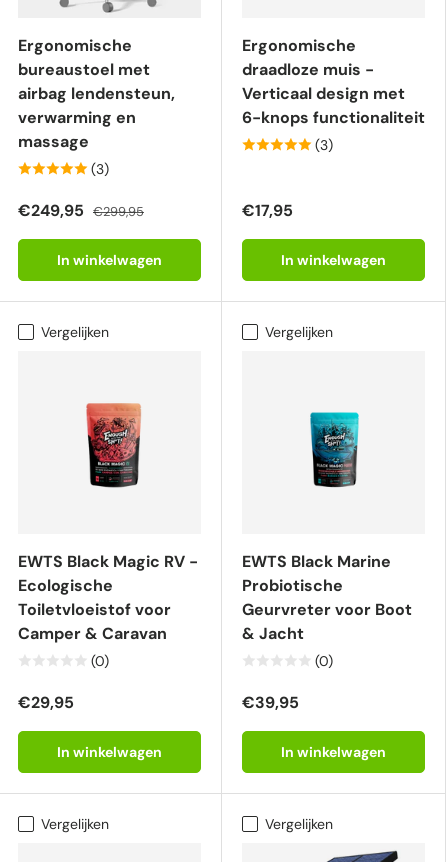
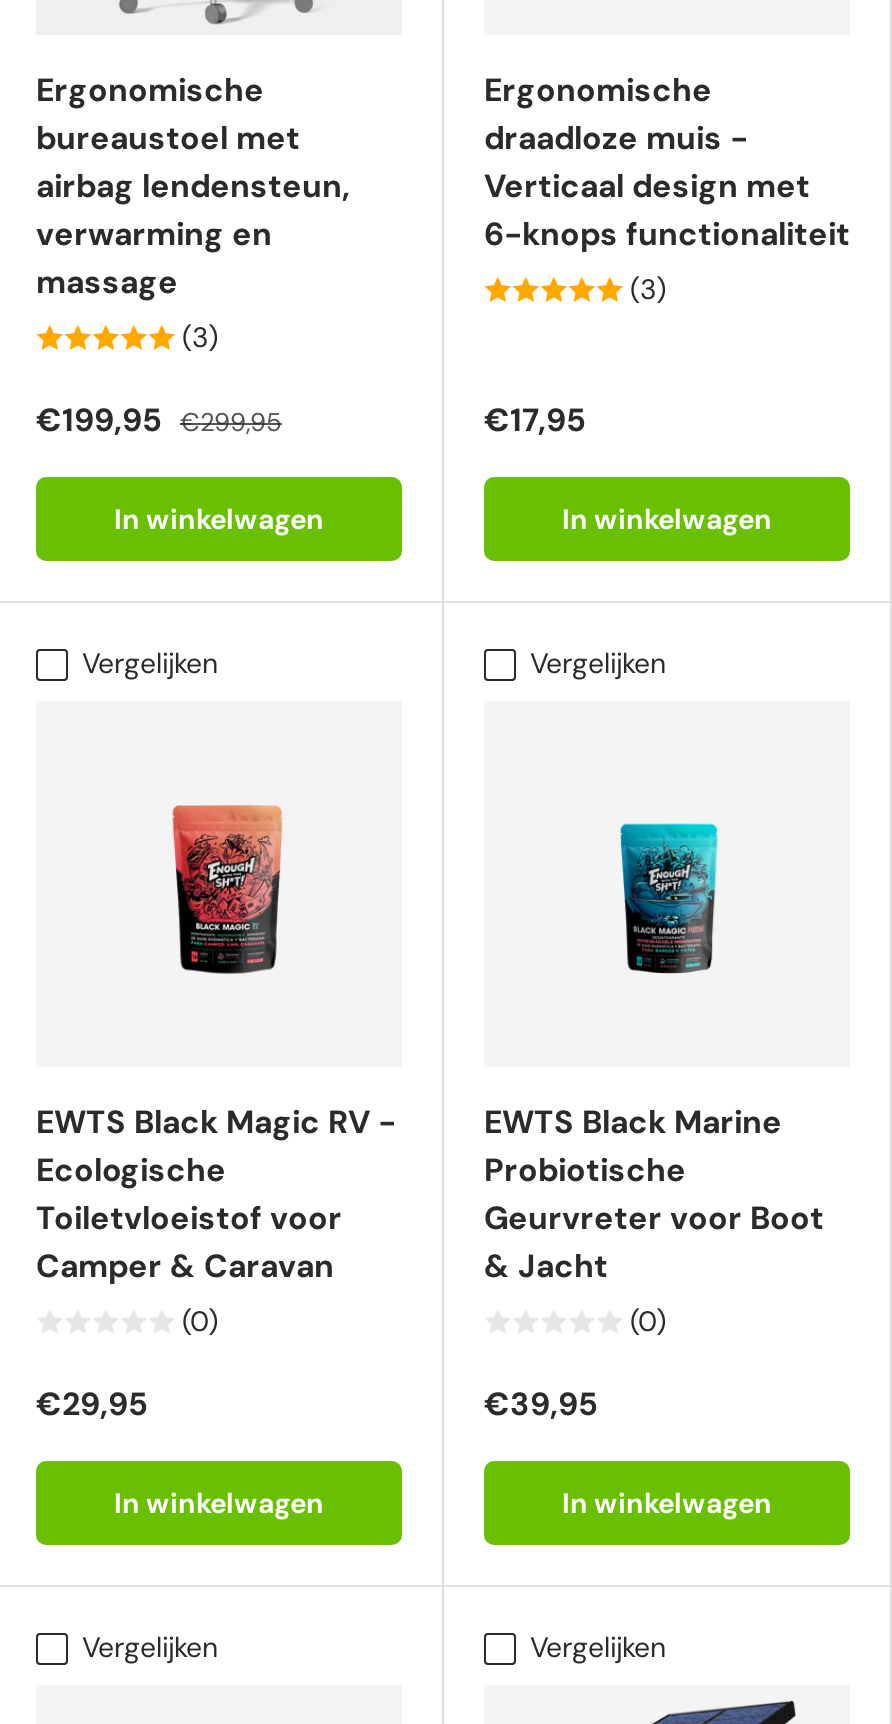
[18,200,144,221] €249,95 €299,95 -> [36,399,282,441] €199,95 €299,95

